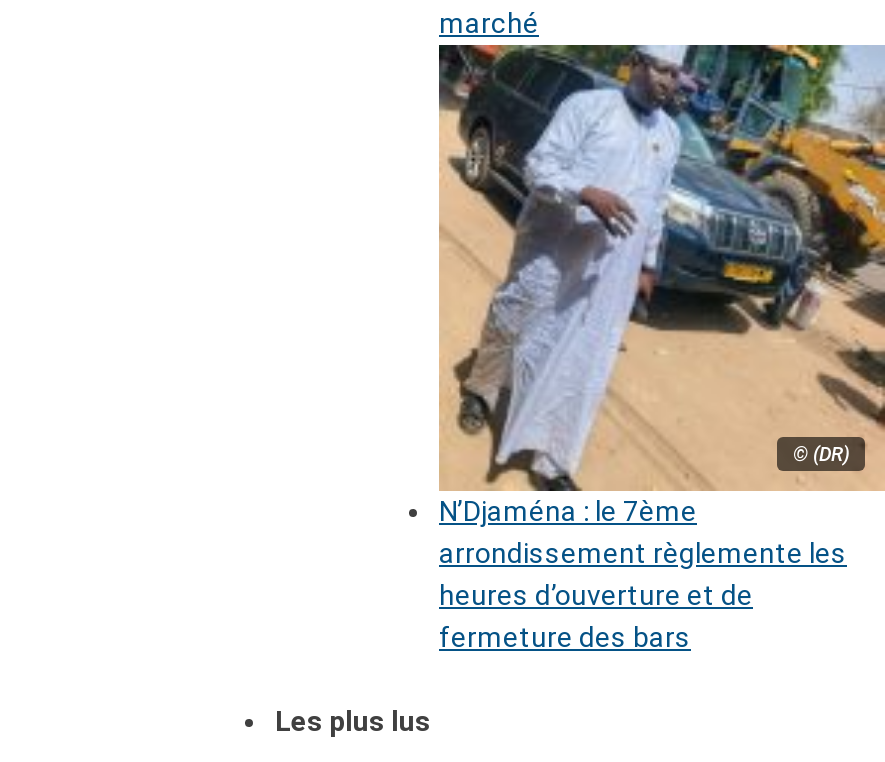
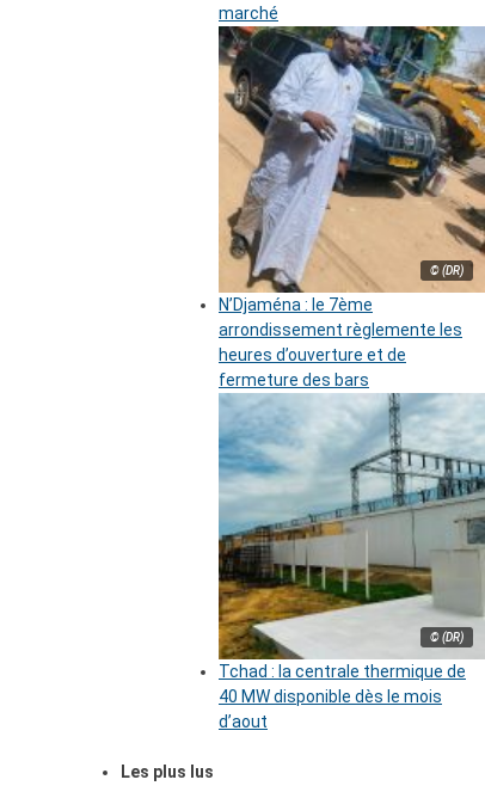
none -> [217,392,481,731] [image] | © (DR) | Tchad : la centrale thermique de | 40 MW disponible dès le mois | d’aout

